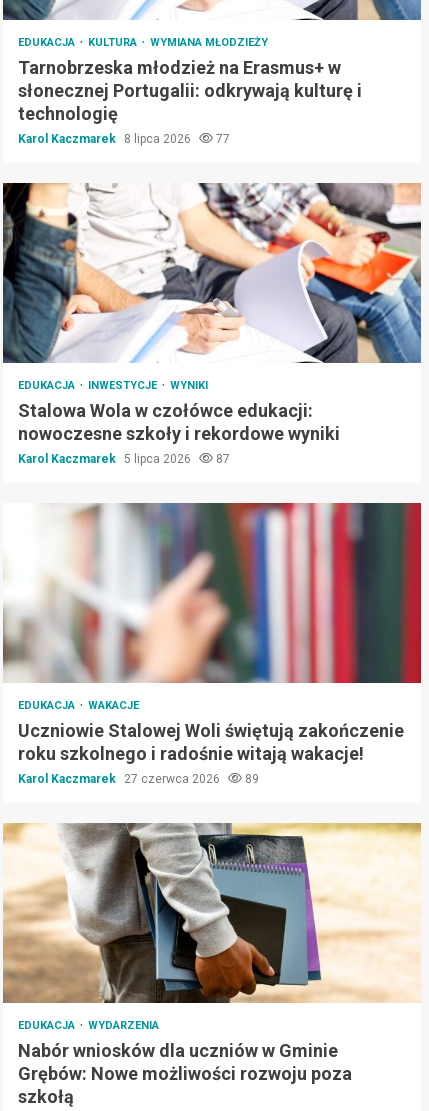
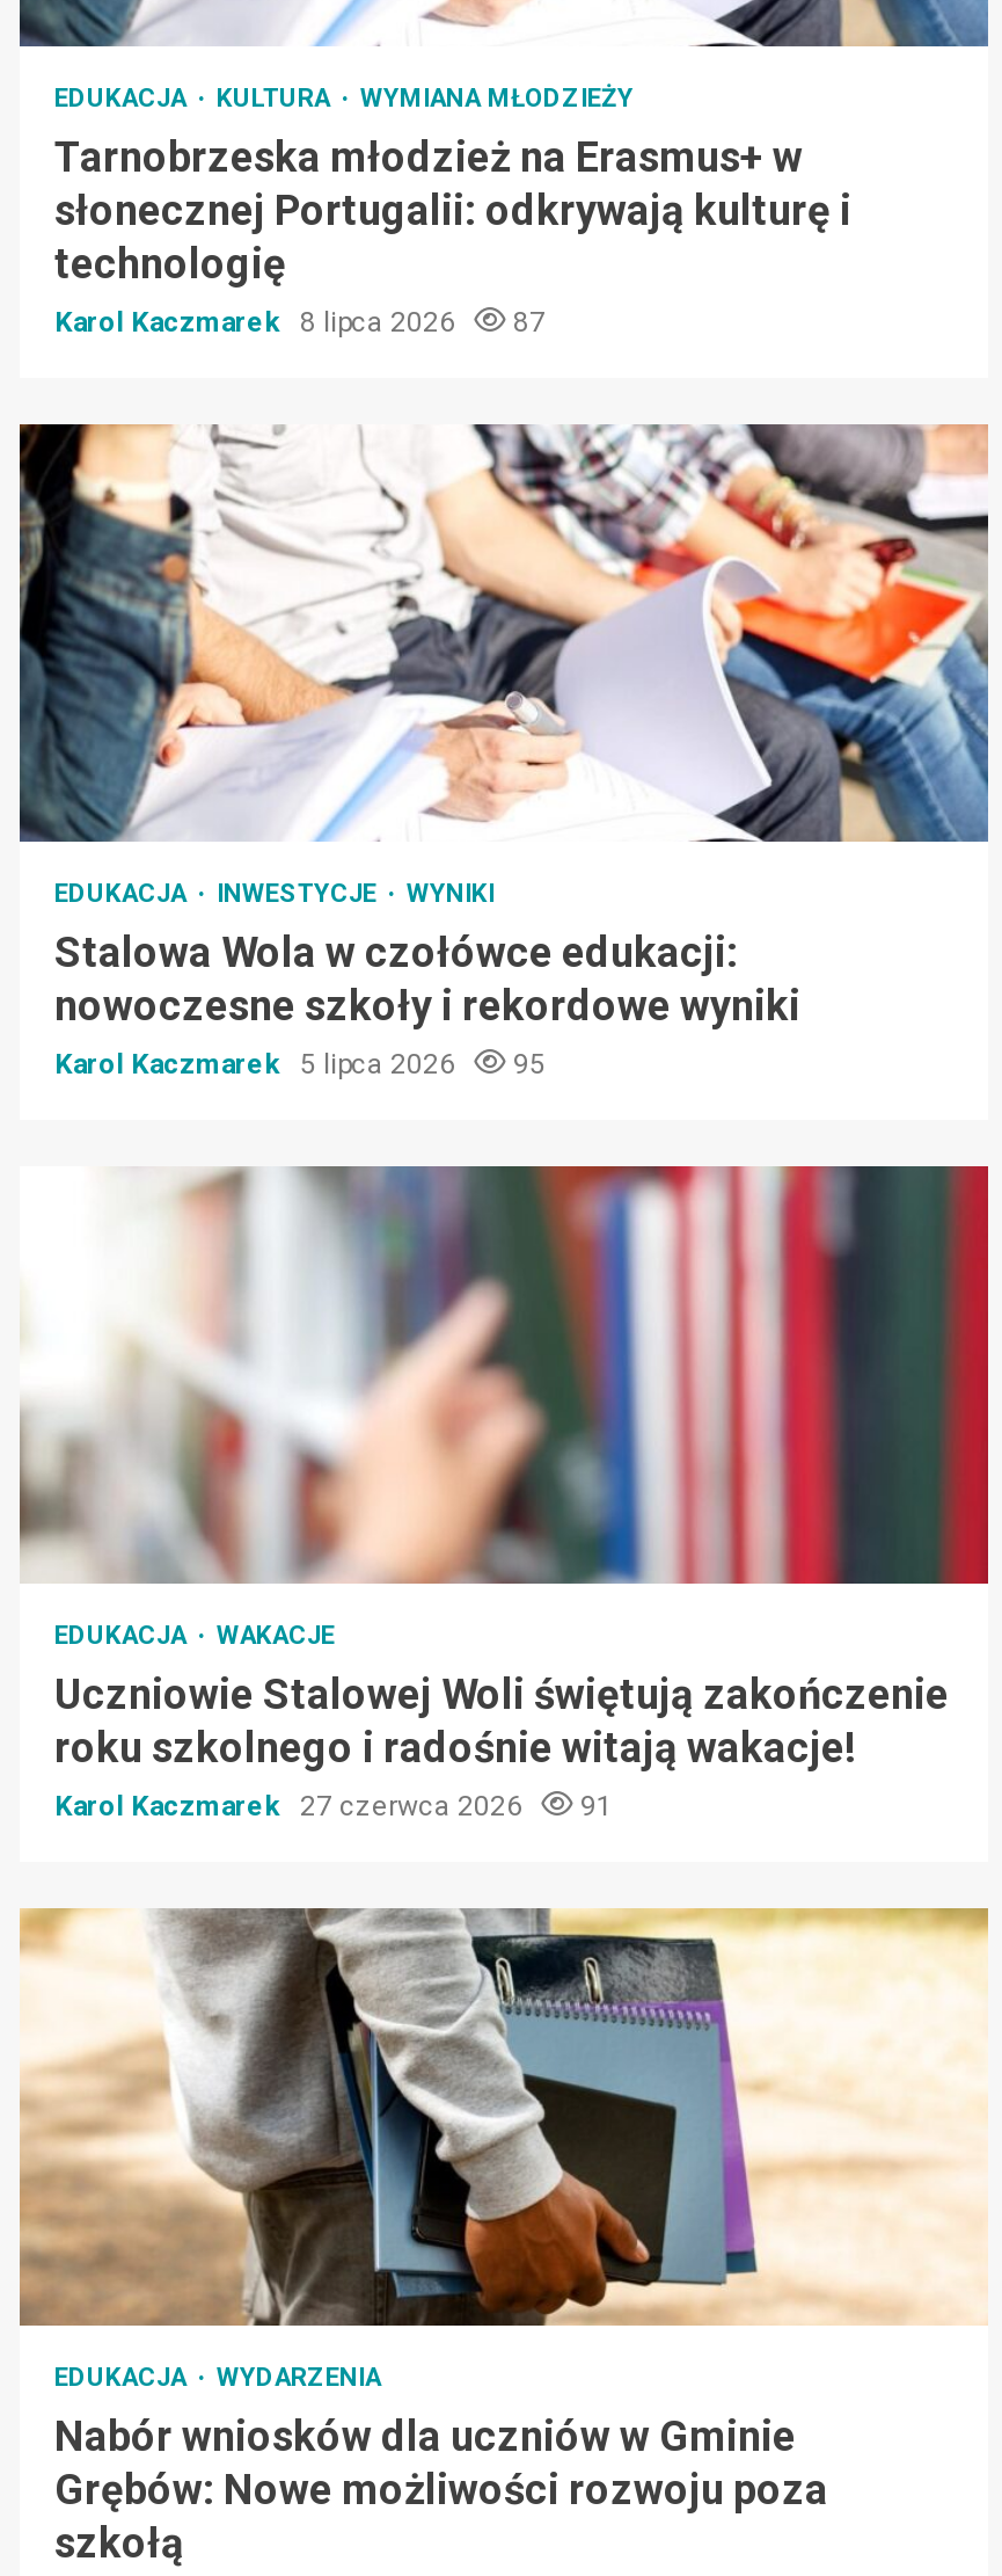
[18,132,230,146] Karol Kaczmarek 8 lipca 2026 77 -> [54,305,546,338] Karol Kaczmarek 8 lipca 2026 87
[18,452,230,466] Karol Kaczmarek 5 lipca 2026 87 -> [54,1047,546,1080] Karol Kaczmarek 5 lipca 2026 95
[18,772,259,786] Karol Kaczmarek 27 czerwca 2026 89 -> [54,1789,613,1822] Karol Kaczmarek 27 czerwca 2026 91

